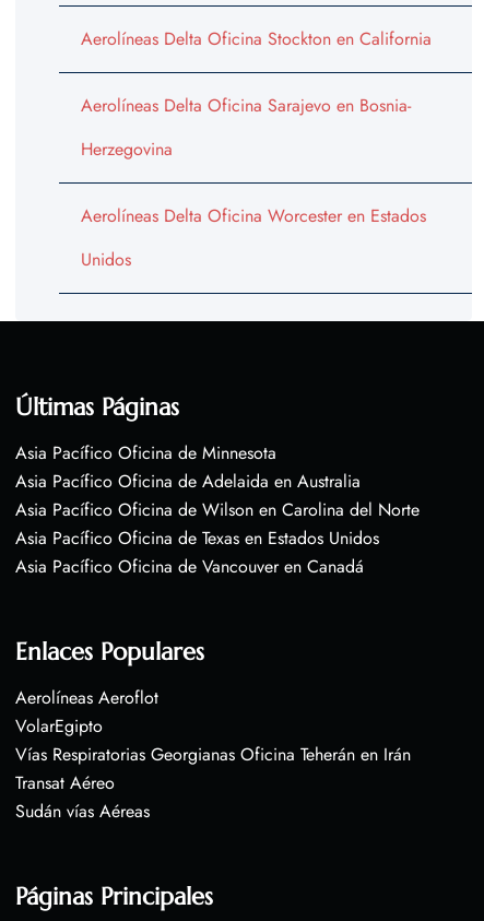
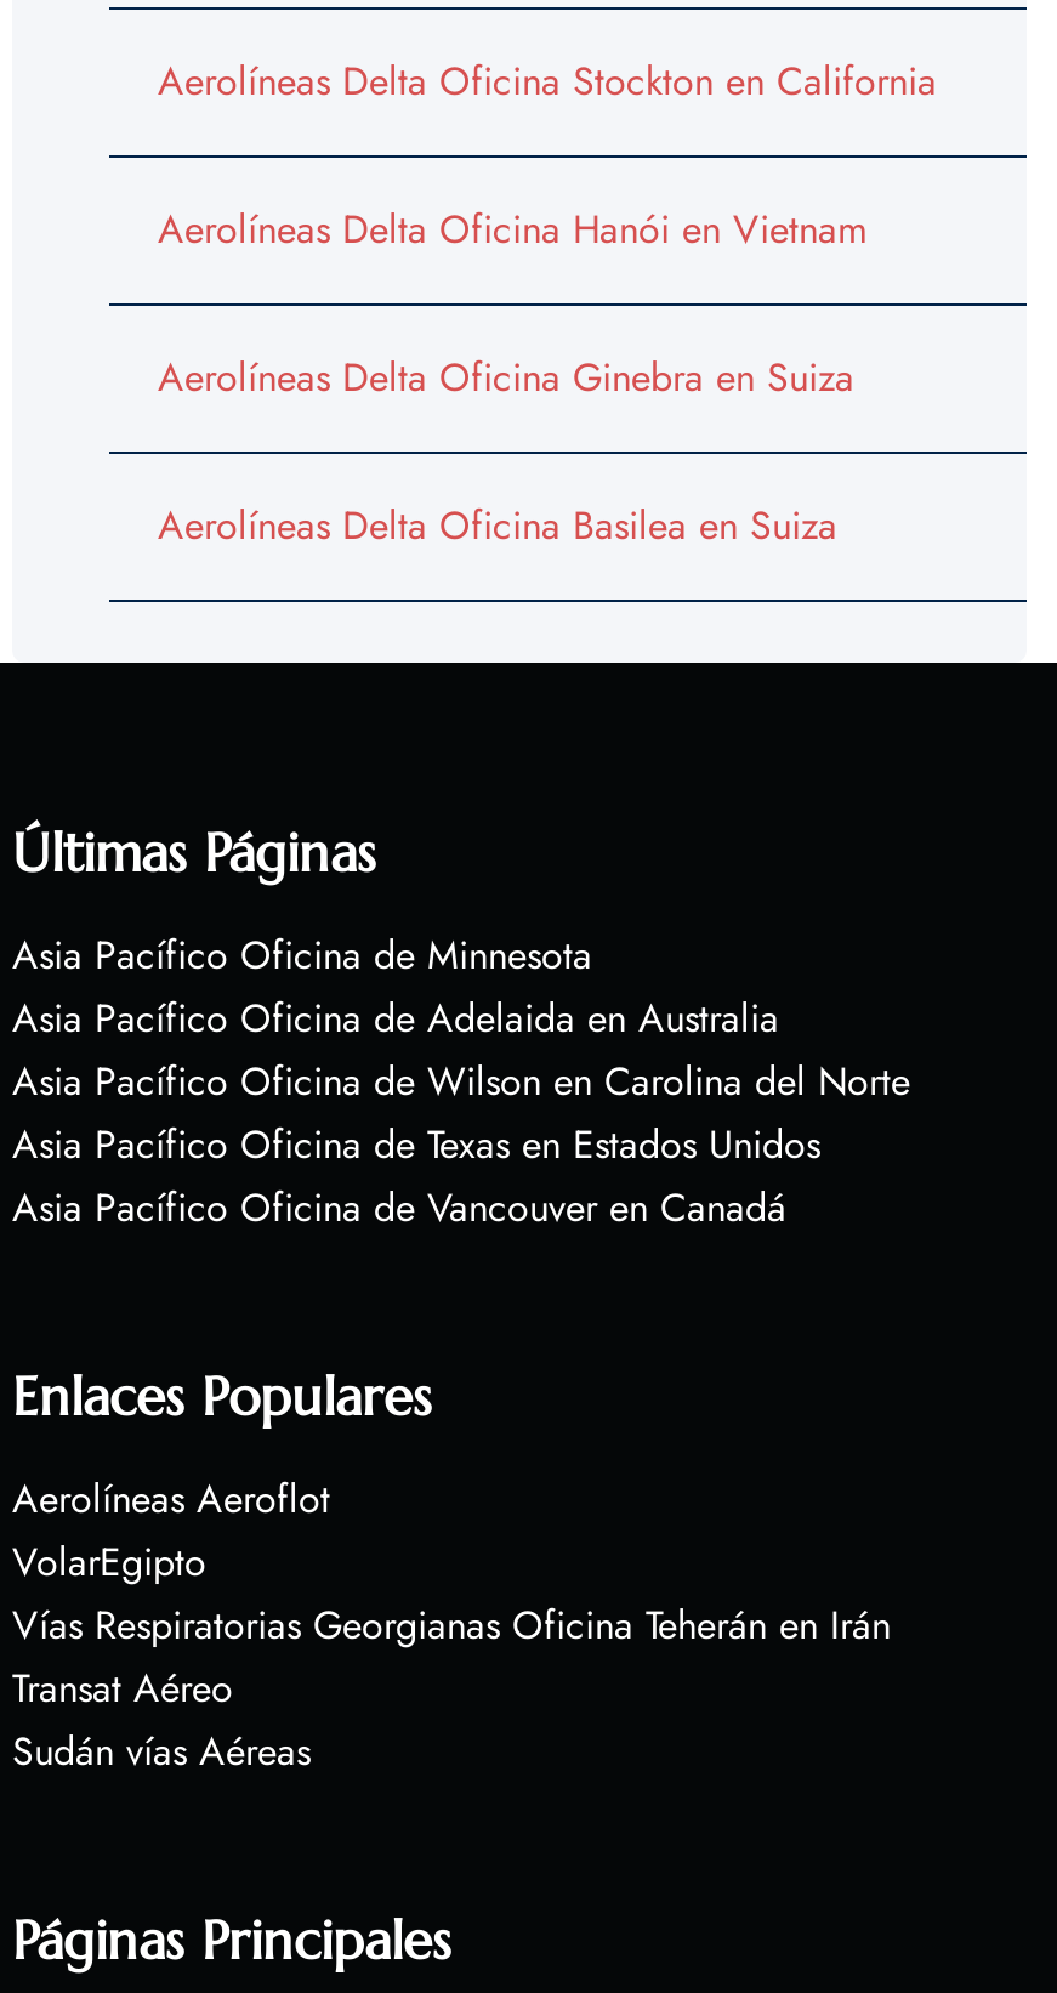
[81,93,426,272] Aerolíneas Delta Oficina Sarajevo en Bosnia- | Herzegovina | Aerolíneas Delta Oficina Worcester en Estados | Unidos -> [158,202,866,554] Aerolíneas Delta Oficina Hanói en Vietnam | Aerolíneas Delta Oficina Ginebra en Suiza | Aerolíneas Delta Oficina Basilea en Suiza

